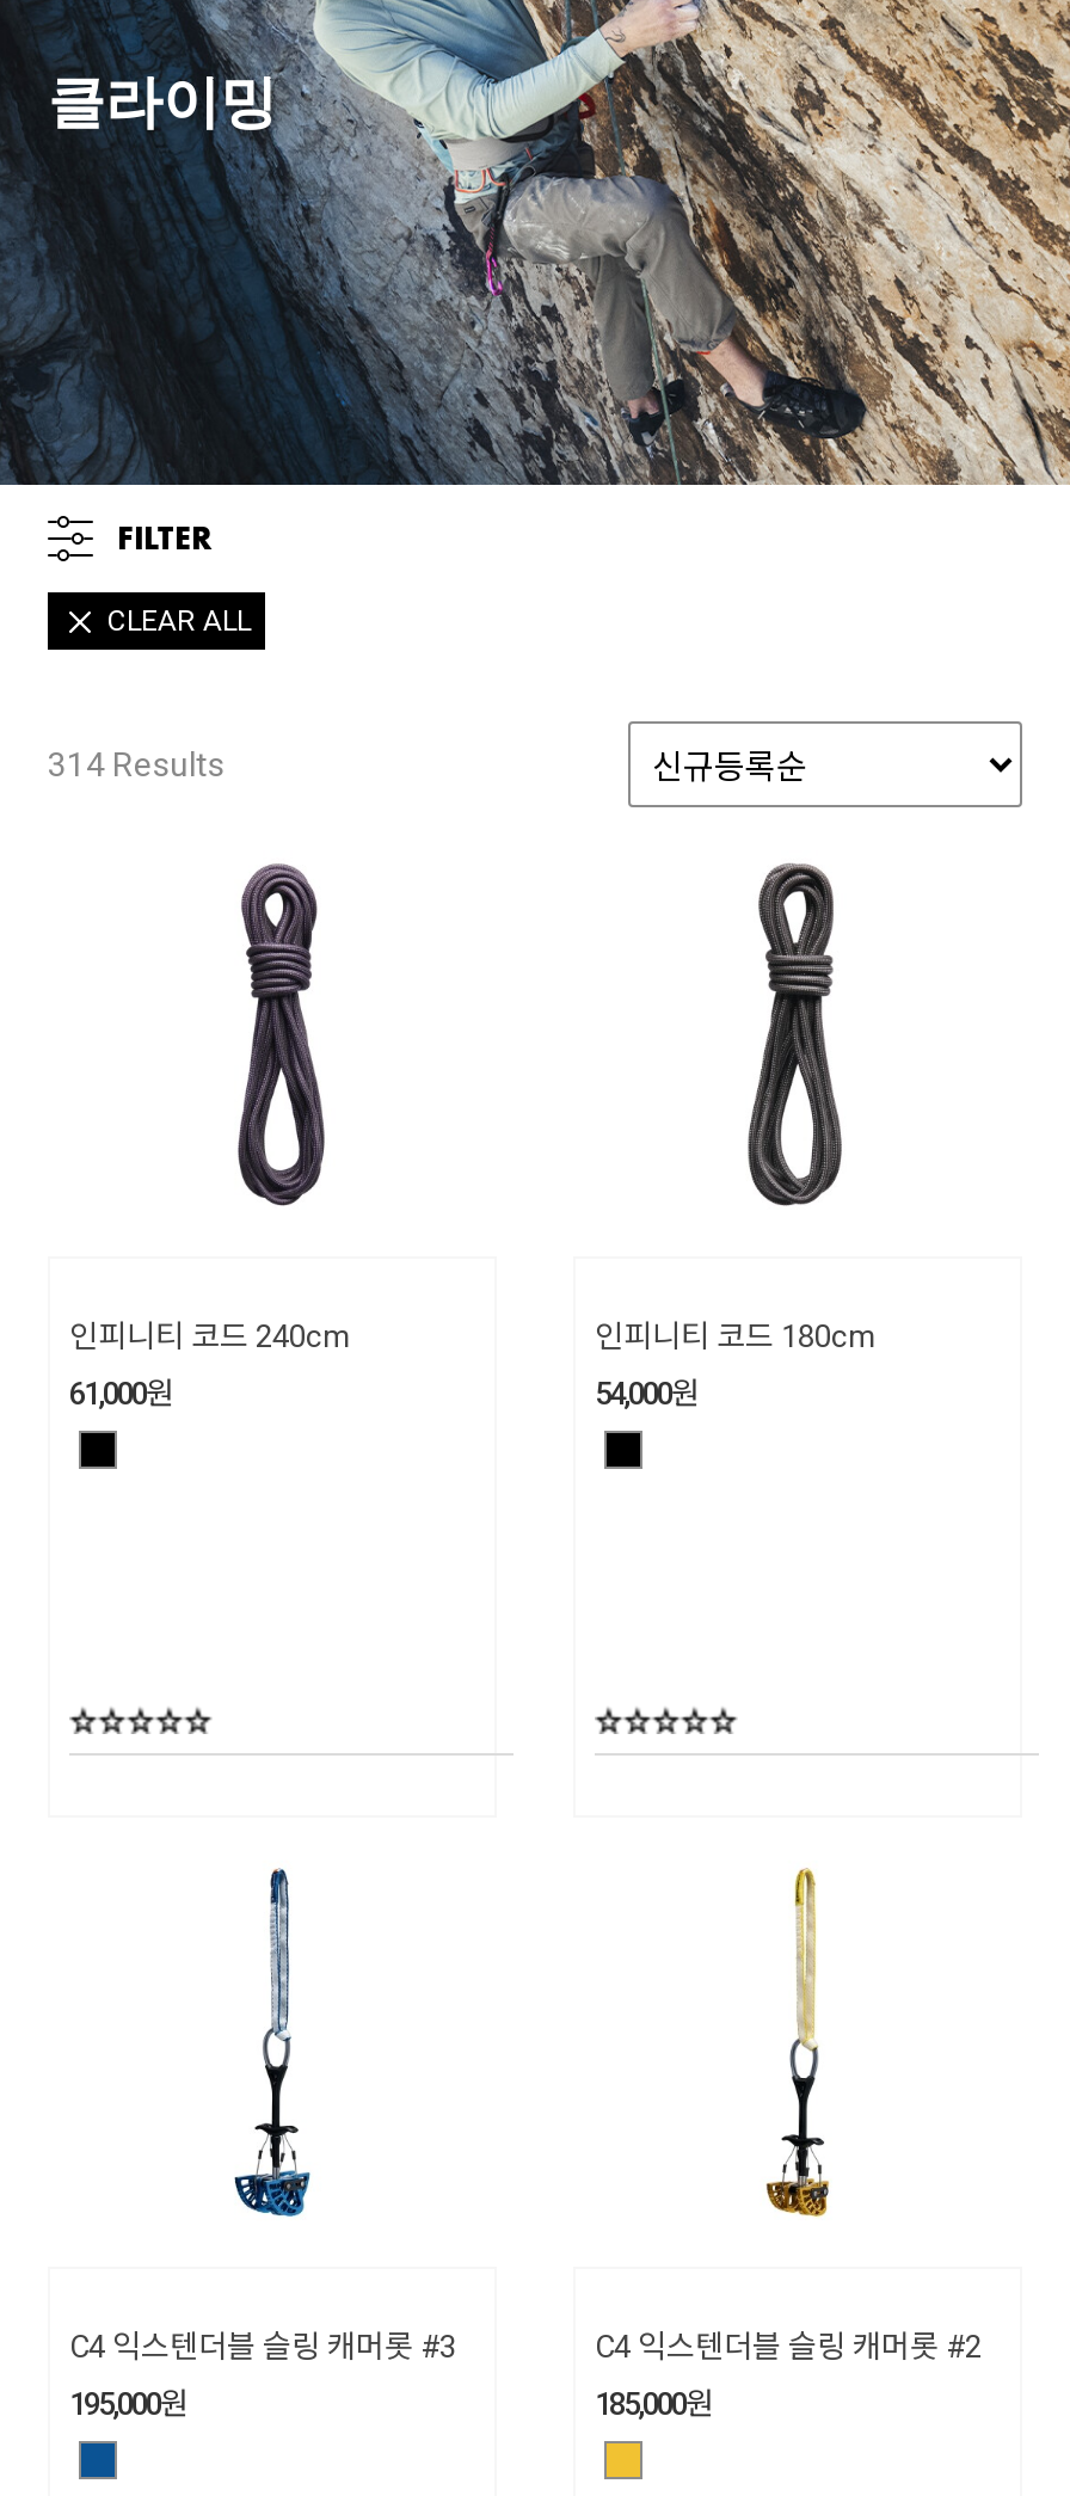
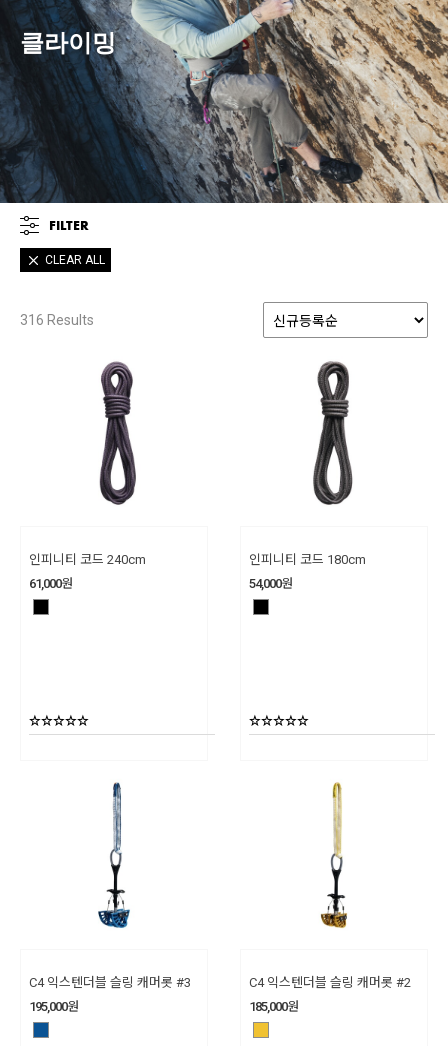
[48,744,225,782] 314 Results -> [20,311,94,327] 316 Results

